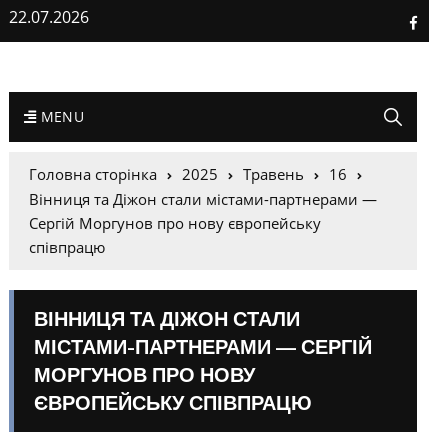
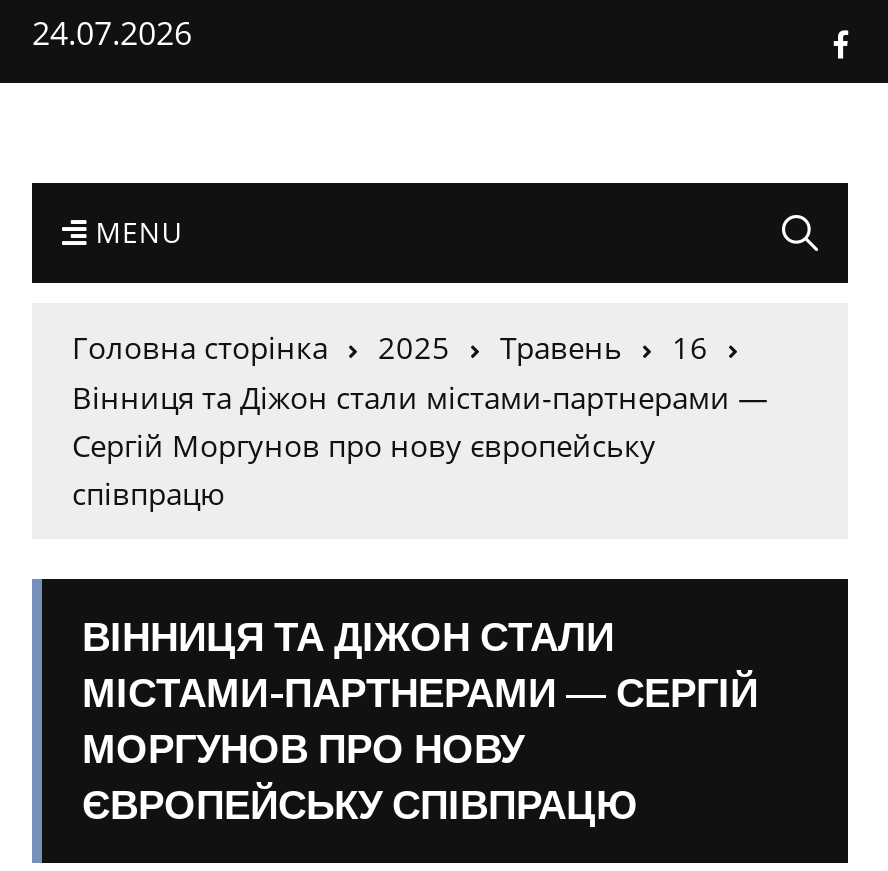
[9,6,89,28] 22.07.2026 -> [32,11,192,55] 24.07.2026

